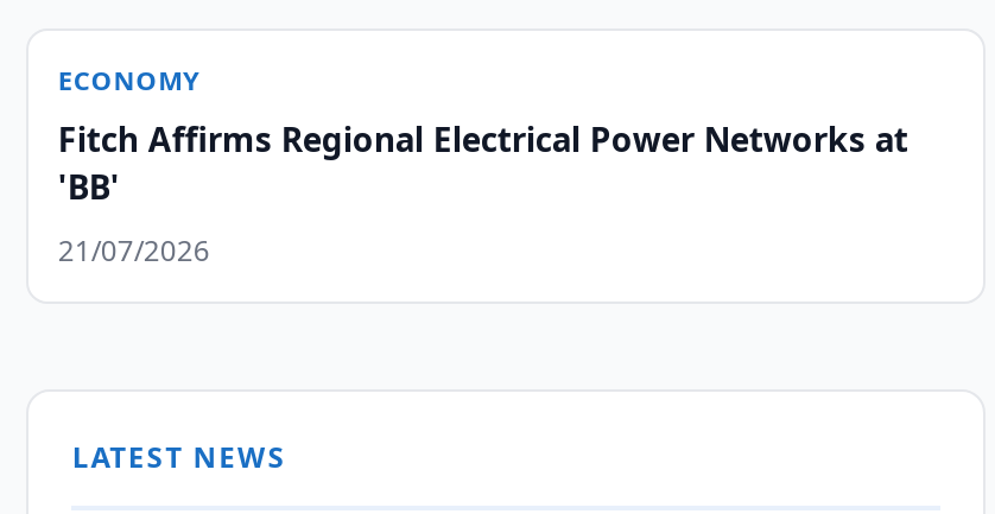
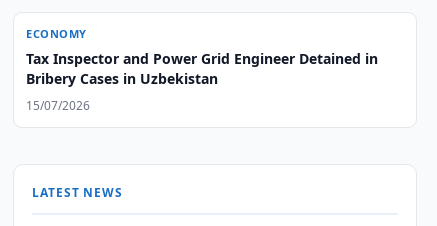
[58,116,908,209] Fitch Affirms Regional Electrical Power Networks at | 'BB' -> [26,49,378,88] Tax Inspector and Power Grid Engineer Detained in | Bribery Cases in Uzbekistan
[58,230,210,271] 21/07/2026 -> [26,97,90,114] 15/07/2026

